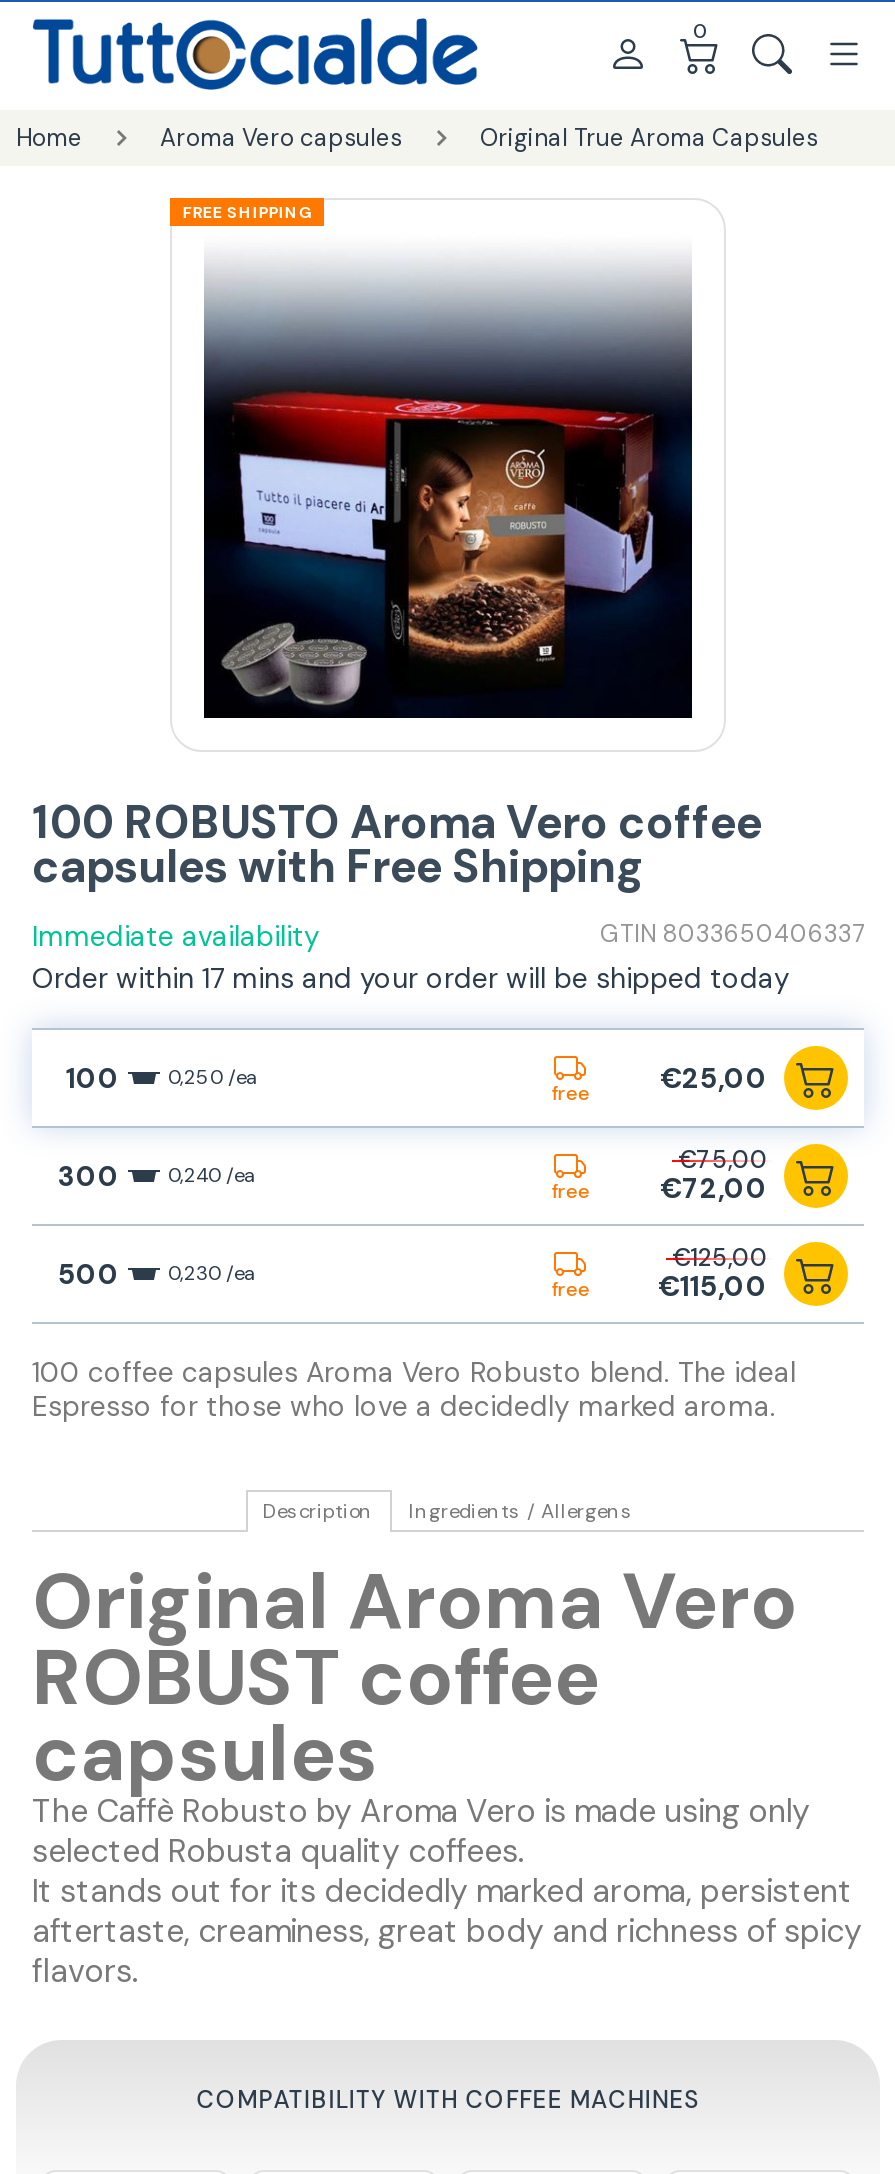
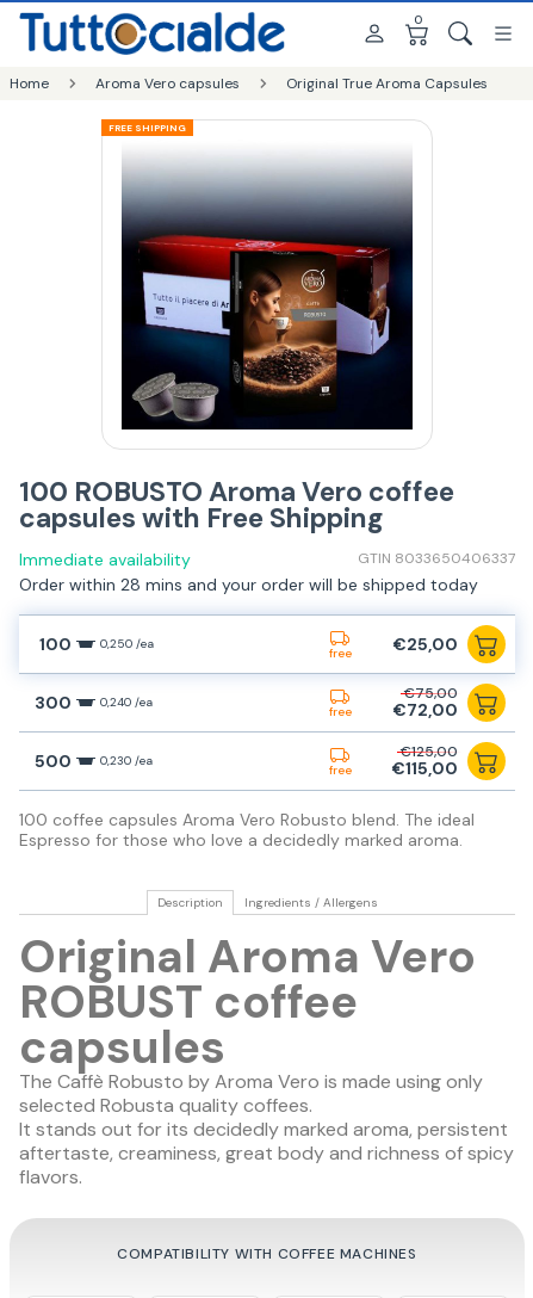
[32,961,790,997] Order within 17 mins and your order will be shipped today -> [19,574,478,596] Order within 28 mins and your order will be shipped today

